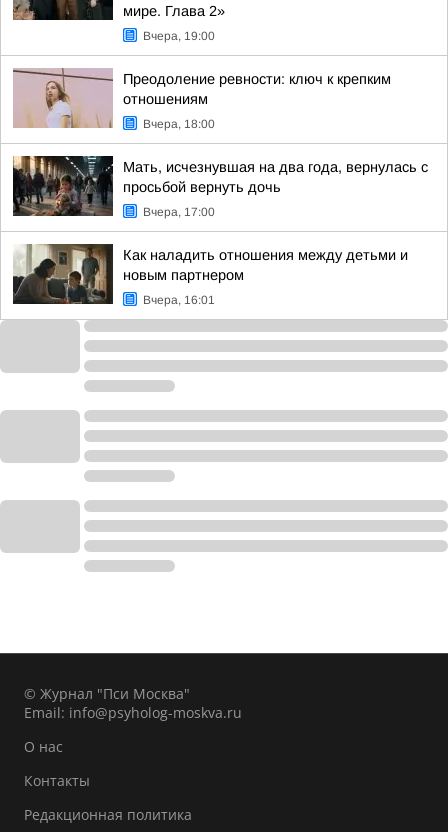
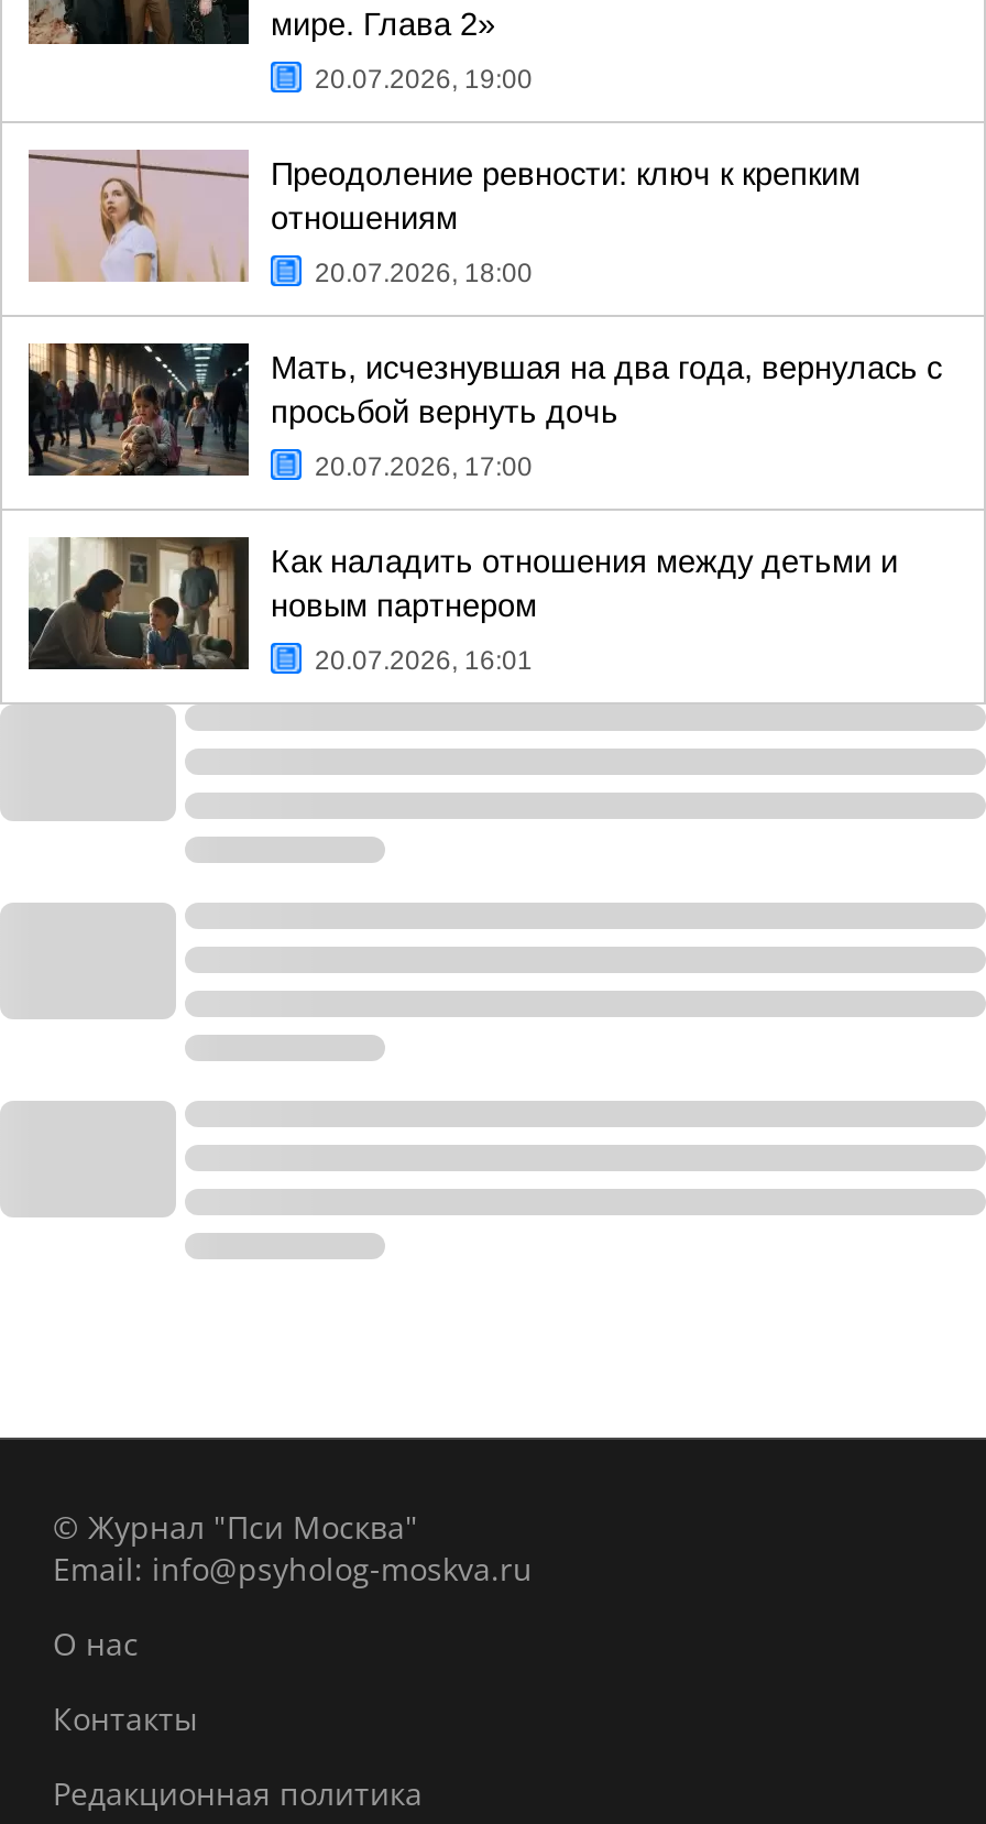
[143,29,215,43] Вчера, 19:00 -> [315,64,533,95] 20.07.2026, 19:00
[143,117,215,131] Вчера, 18:00 -> [315,258,533,288] 20.07.2026, 18:00
[143,205,215,219] Вчера, 17:00 -> [315,451,533,482] 20.07.2026, 17:00
[143,293,215,307] Вчера, 16:01 -> [315,645,533,676] 20.07.2026, 16:01

